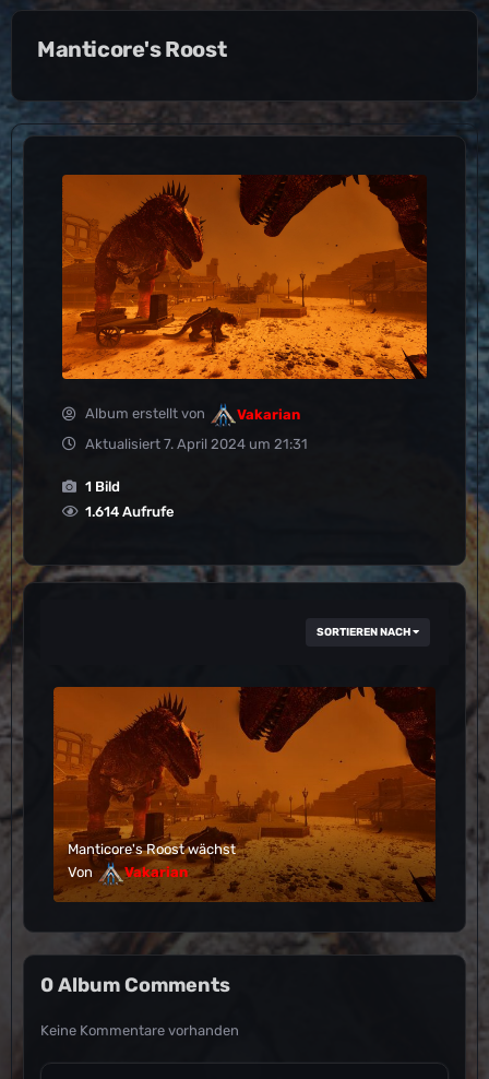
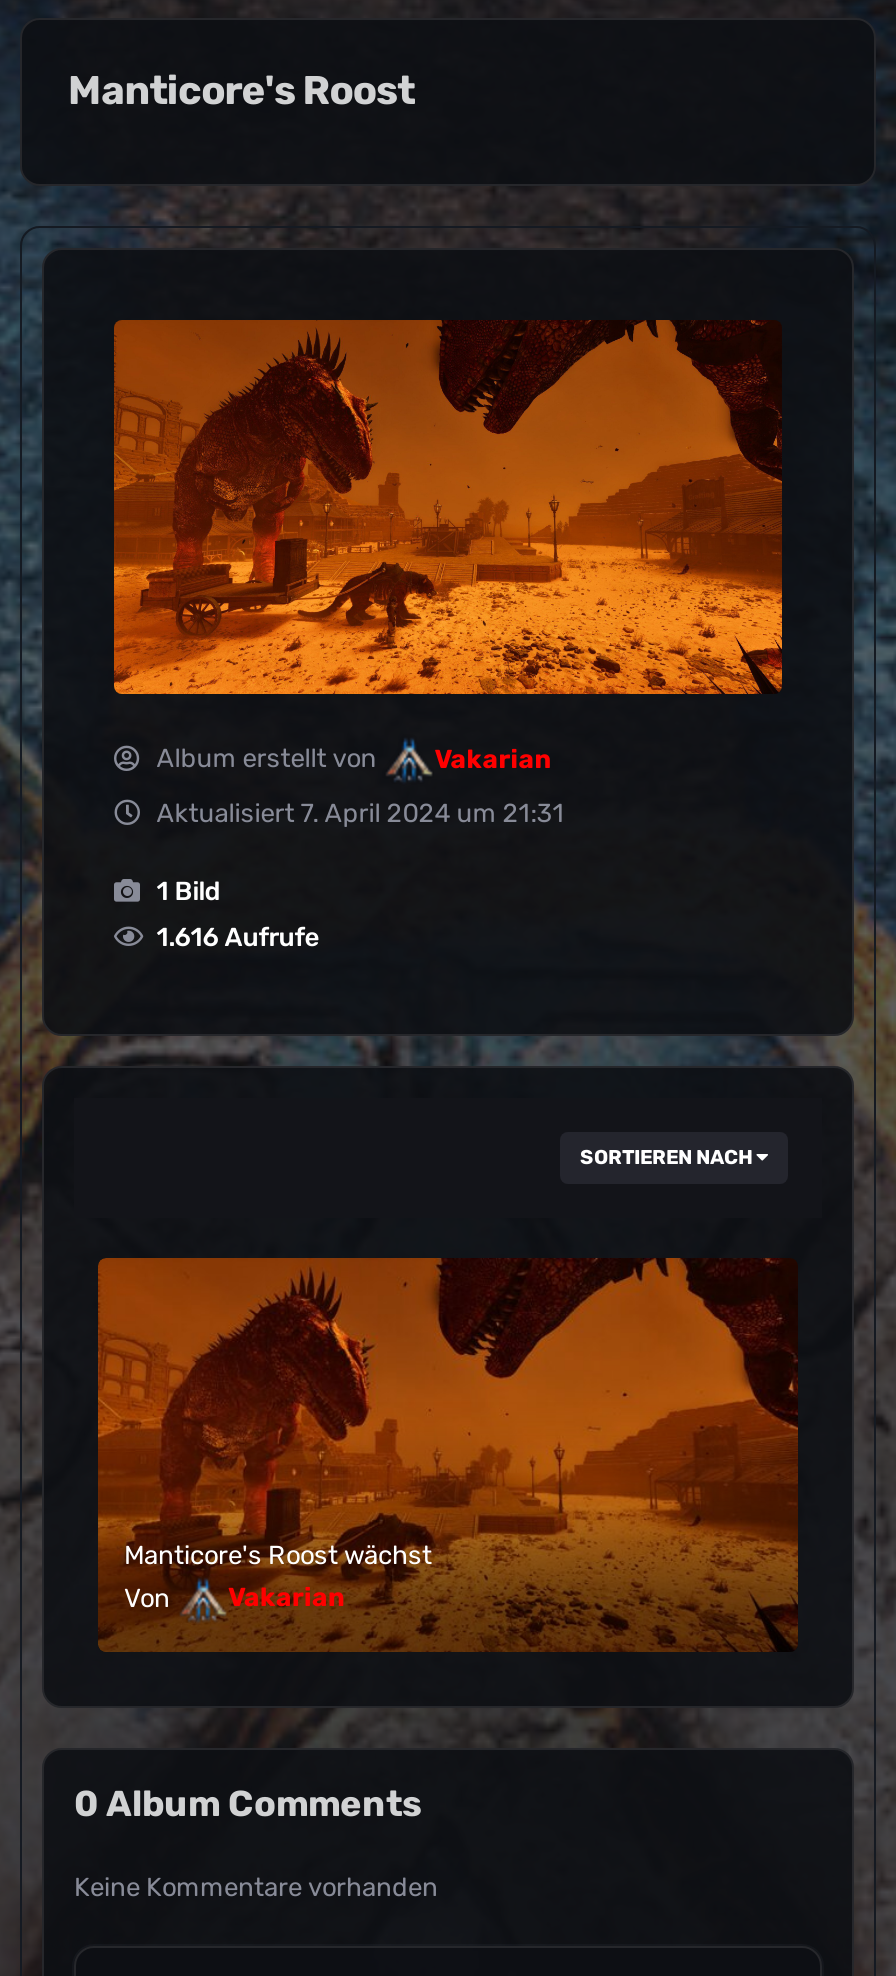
[82,504,175,520] 1.614 Aufrufe -> [150,922,320,952] 1.616 Aufrufe

